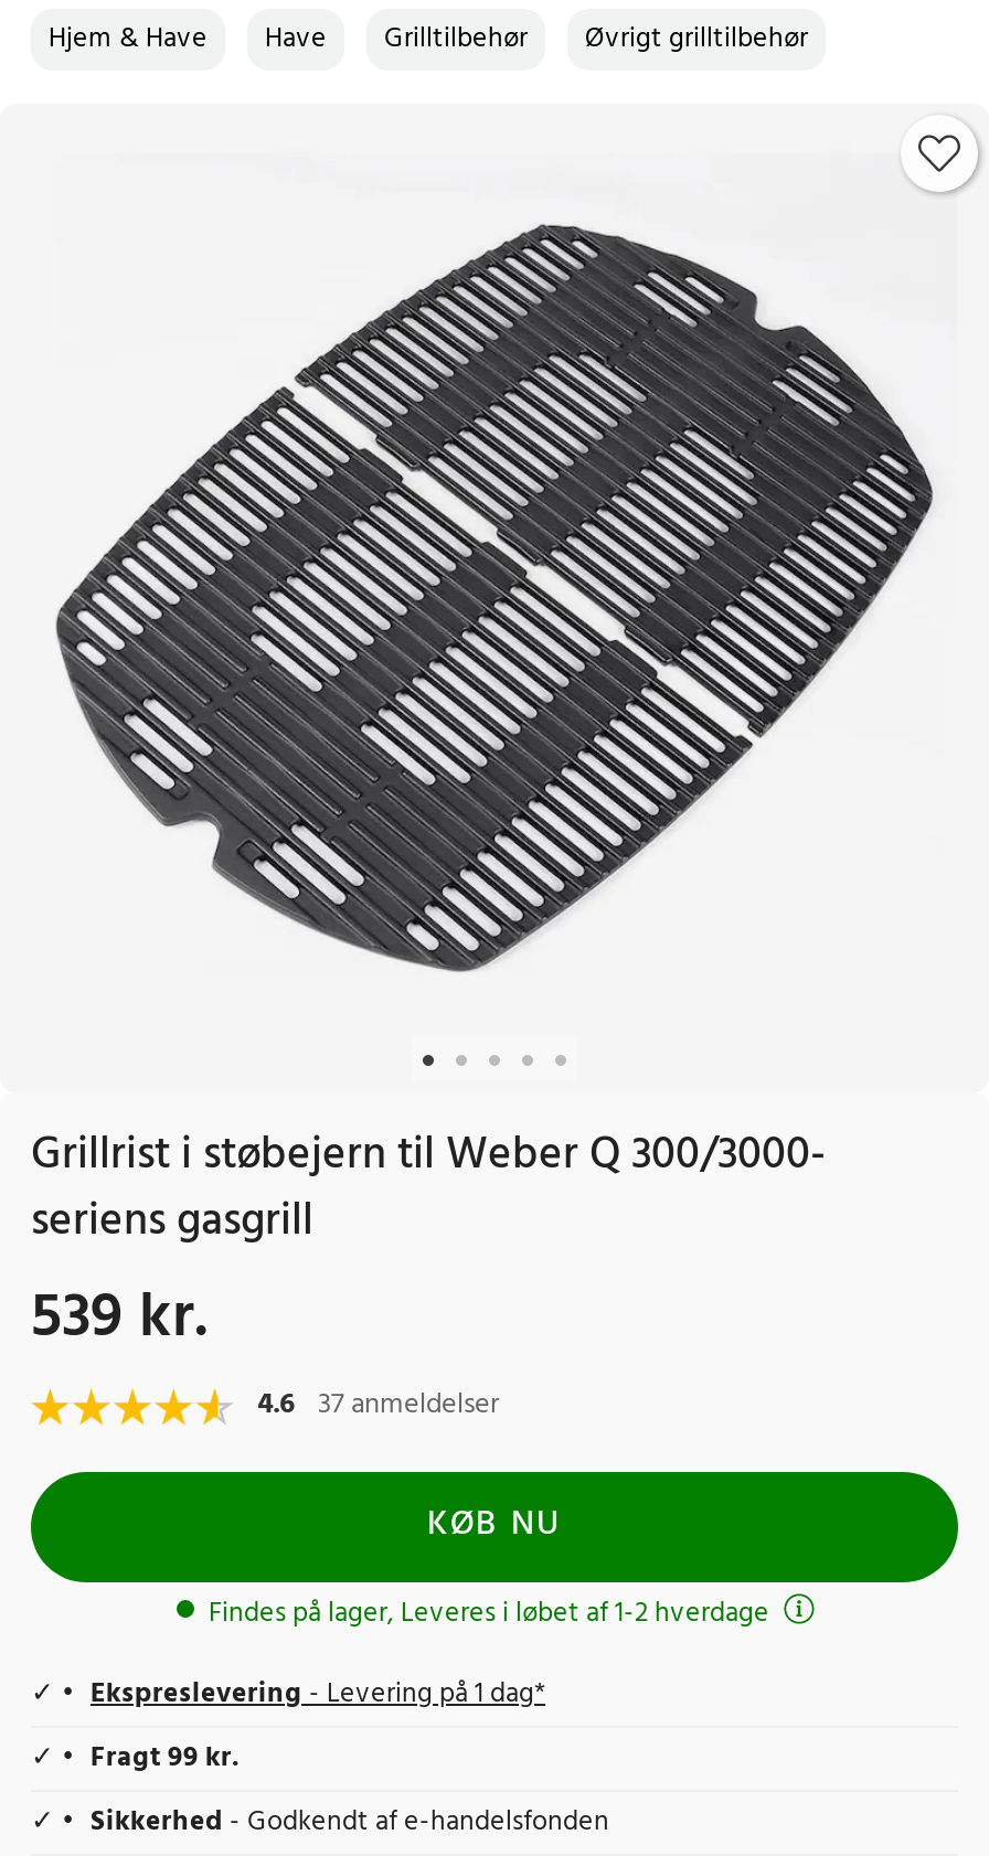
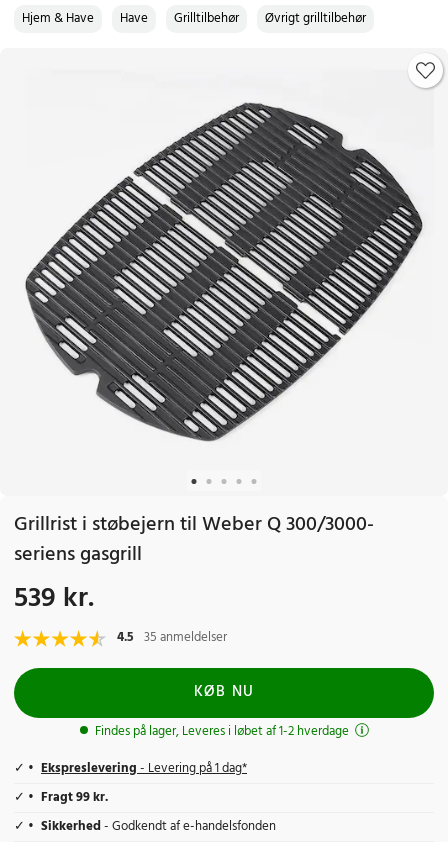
[257,1382,499,1429] 4.6 37 anmeldelser -> [117,627,227,648] 4.5 35 anmeldelser

